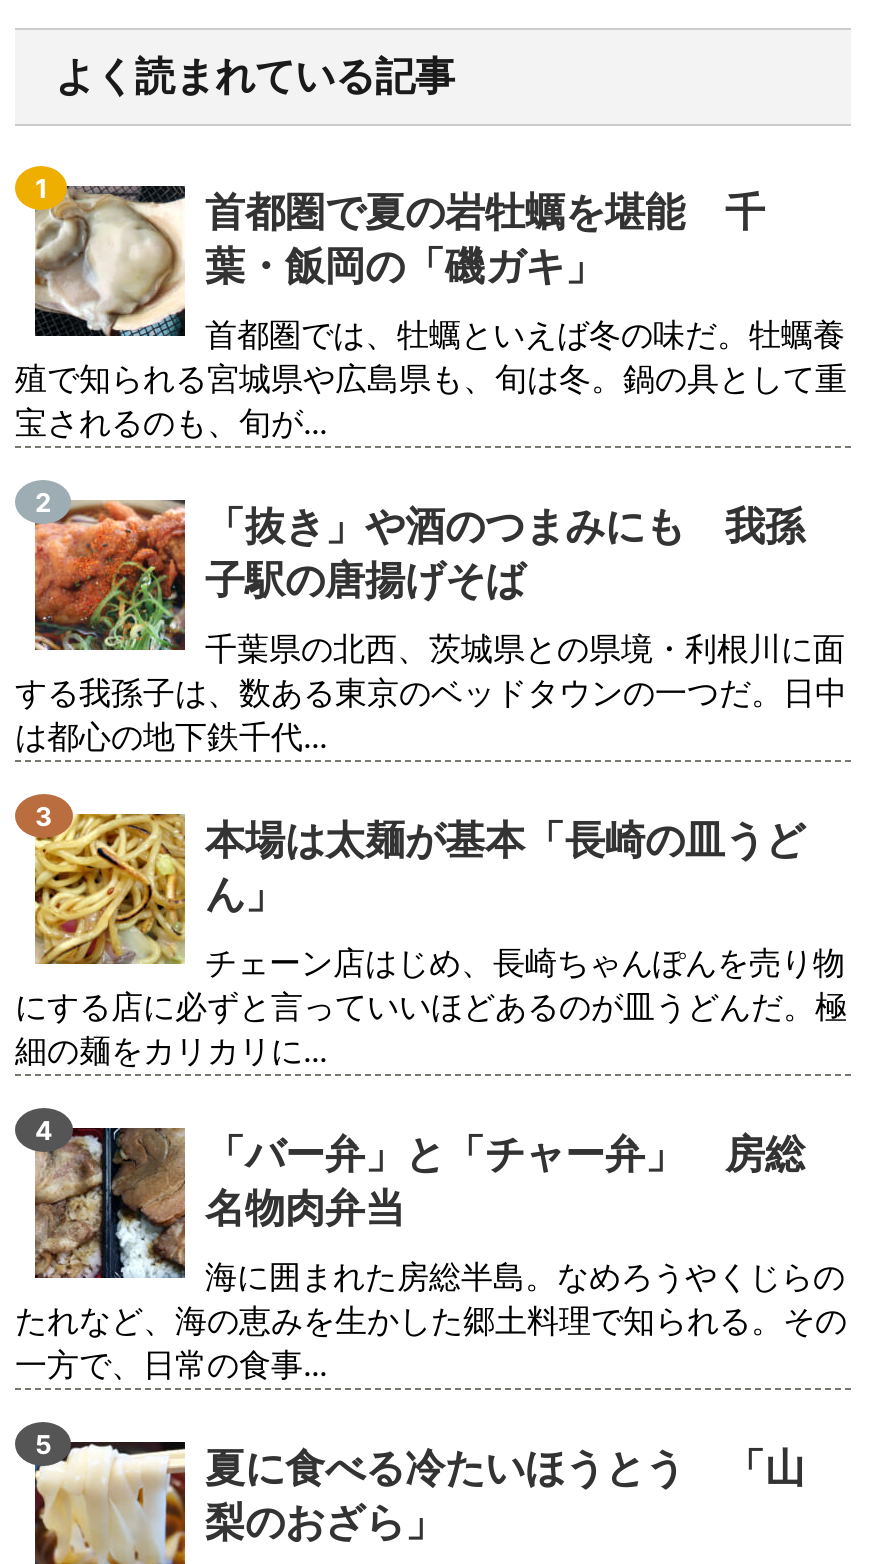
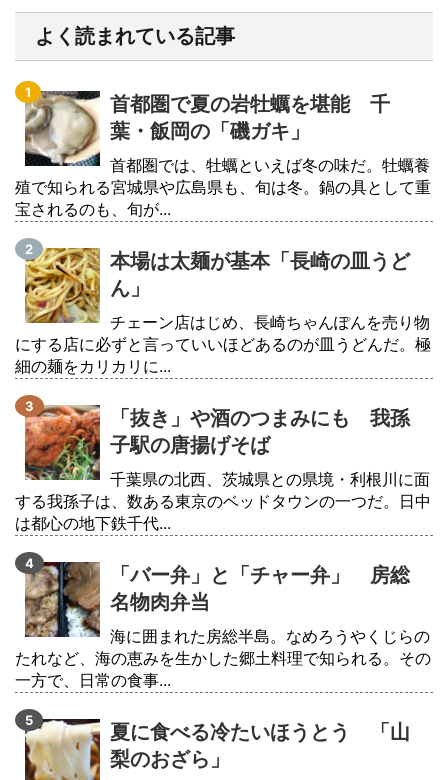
moved [15,500,847,756] -> [15,405,431,533]: [image] | 「抜き」や酒のつまみにも 我孫 | 子駅の唐揚げそば | 千葉県の北西、茨城県との県境・利根川に面 | する我孫子は、数ある東京のベッドタウンの一つだ。日中 | は都心の地下鉄千代...
moved [15,794,847,1070] -> [15,238,431,376]: [image] | 本場は太麺が基本「長崎の皿うど | ん」 | チェーン店はじめ、長崎ちゃんぽんを売り物 | にする店に必ずと言っていいほどあるのが皿うどんだ。極 | 細の麺をカリカリに...

